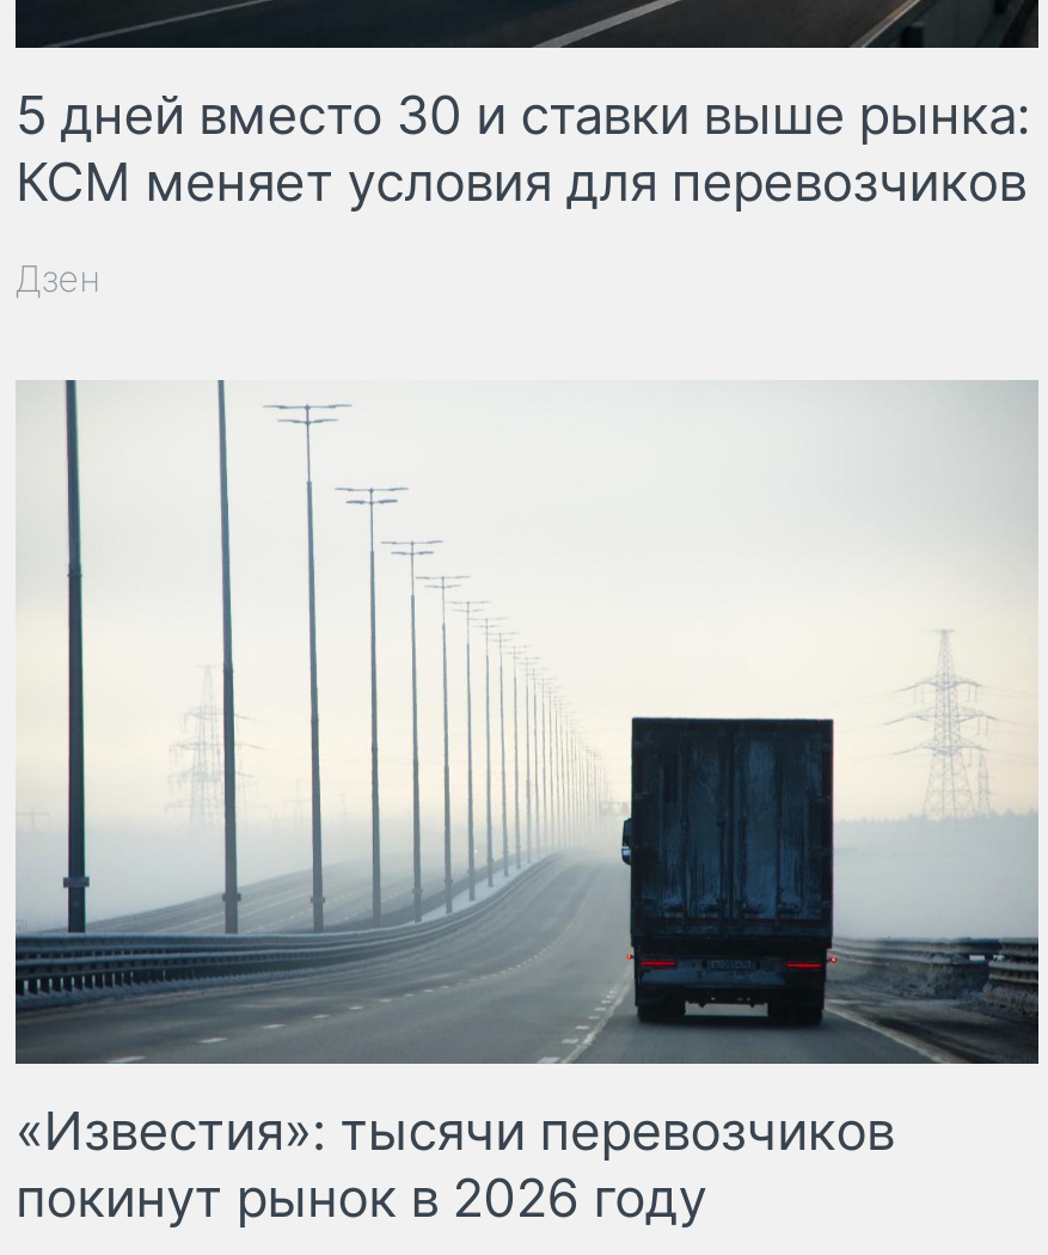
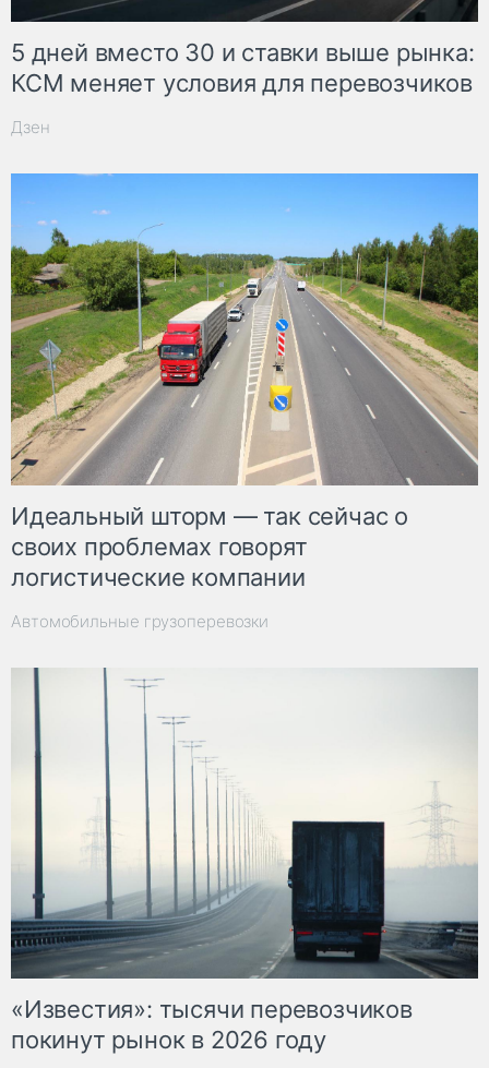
none -> [10,172,479,631] [image] | Идеальный шторм — так сейчас о | своих проблемах говорят | логистические компании | Автомобильные грузоперевозки

